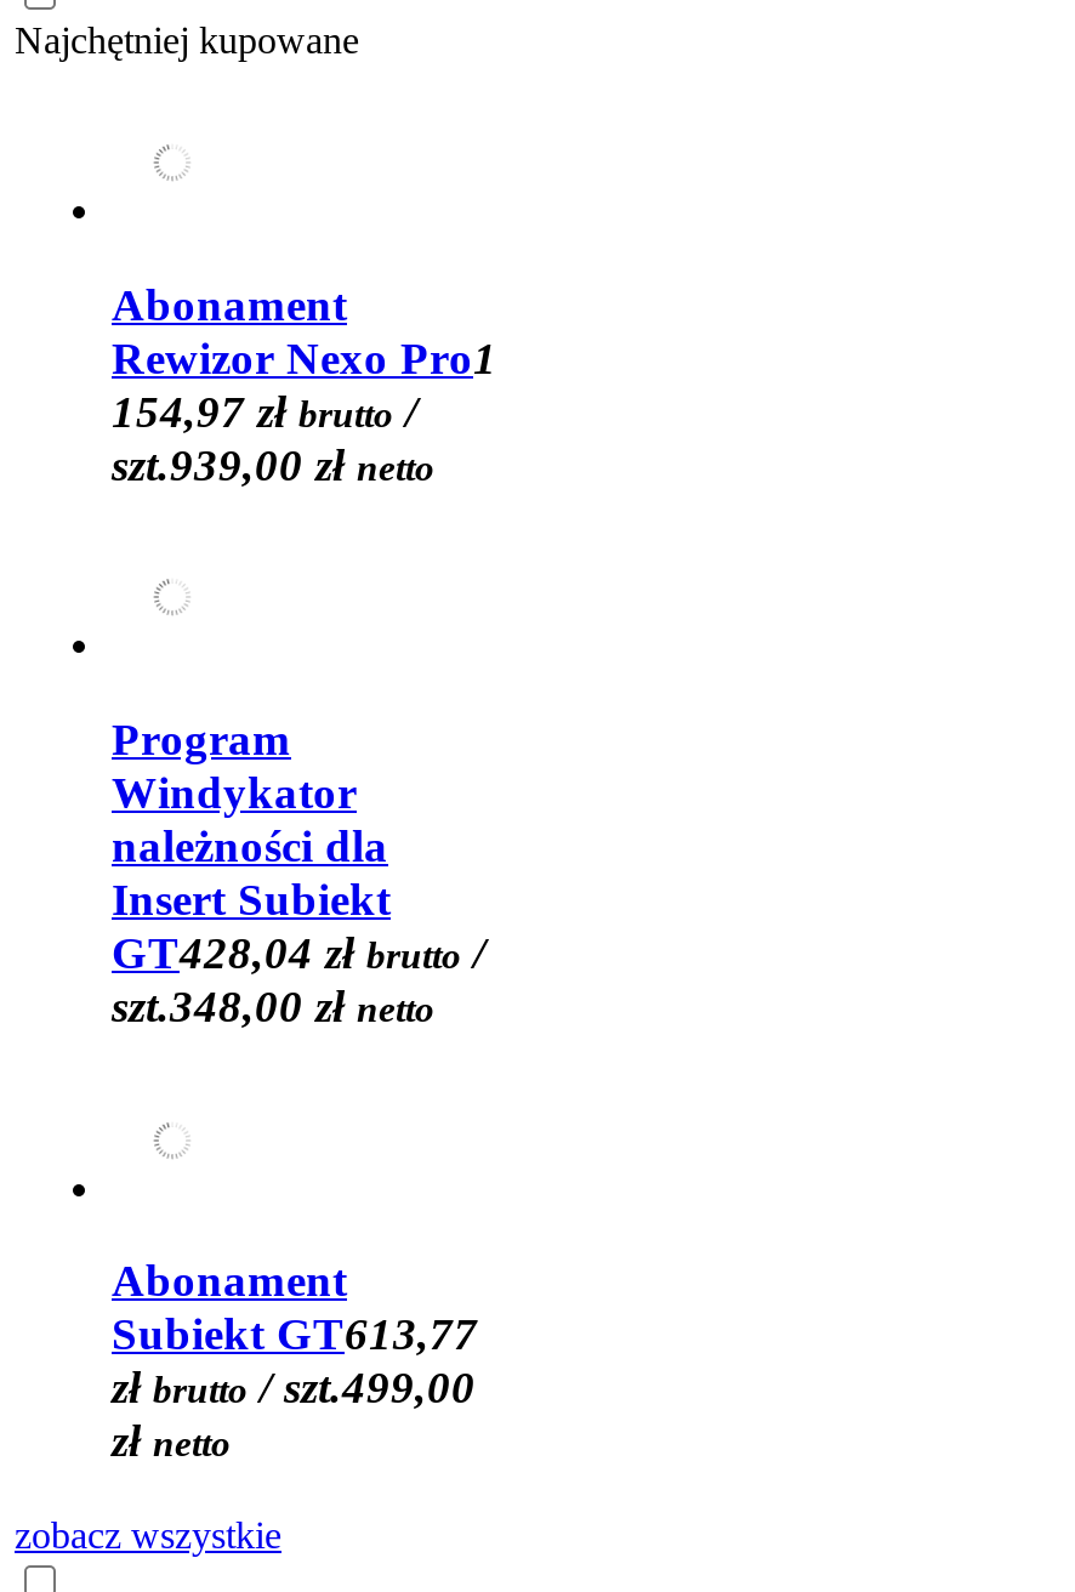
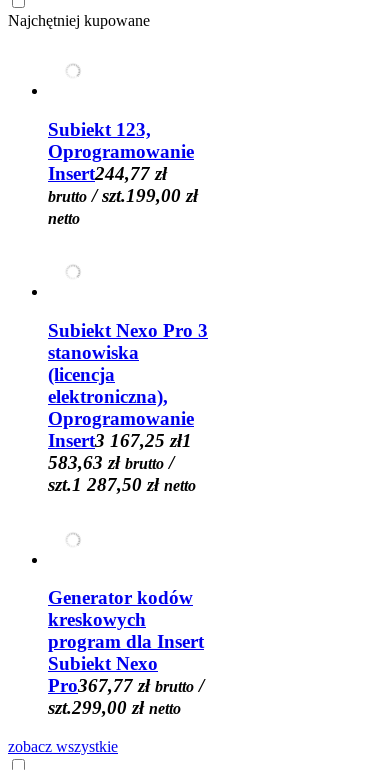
[112,278,497,489] Abonament | Rewizor Nexo Pro1 | 154,97 zł brutto / | szt.939,00 zł netto -> [48,118,198,226] Subiekt 123, | Oprogramowanie | Insert244,77 zł | brutto / szt. 199,00 zł | netto
[112,713,485,1031] Program | Windykator | należności dla | Insert Subiekt | GT428,04 zł brutto / | szt.348,00 zł netto -> [48,320,208,495] Subiekt Nexo Pro 3 | stanowiska | (licencja | elektroniczna), | Oprogramowanie | Insert3 167,25 zł1 | 583,63 zł brutto / | szt.1 287,50 zł netto
[112,1256,478,1467] Abonament | Subiekt GT613,77 | zł brutto / szt.499,00 | zł netto -> [48,587,204,718] Generator kodów | kreskowych | program dla Insert | Subiekt Nexo | Pro367,77 zł brutto / | szt.299,00 zł netto

